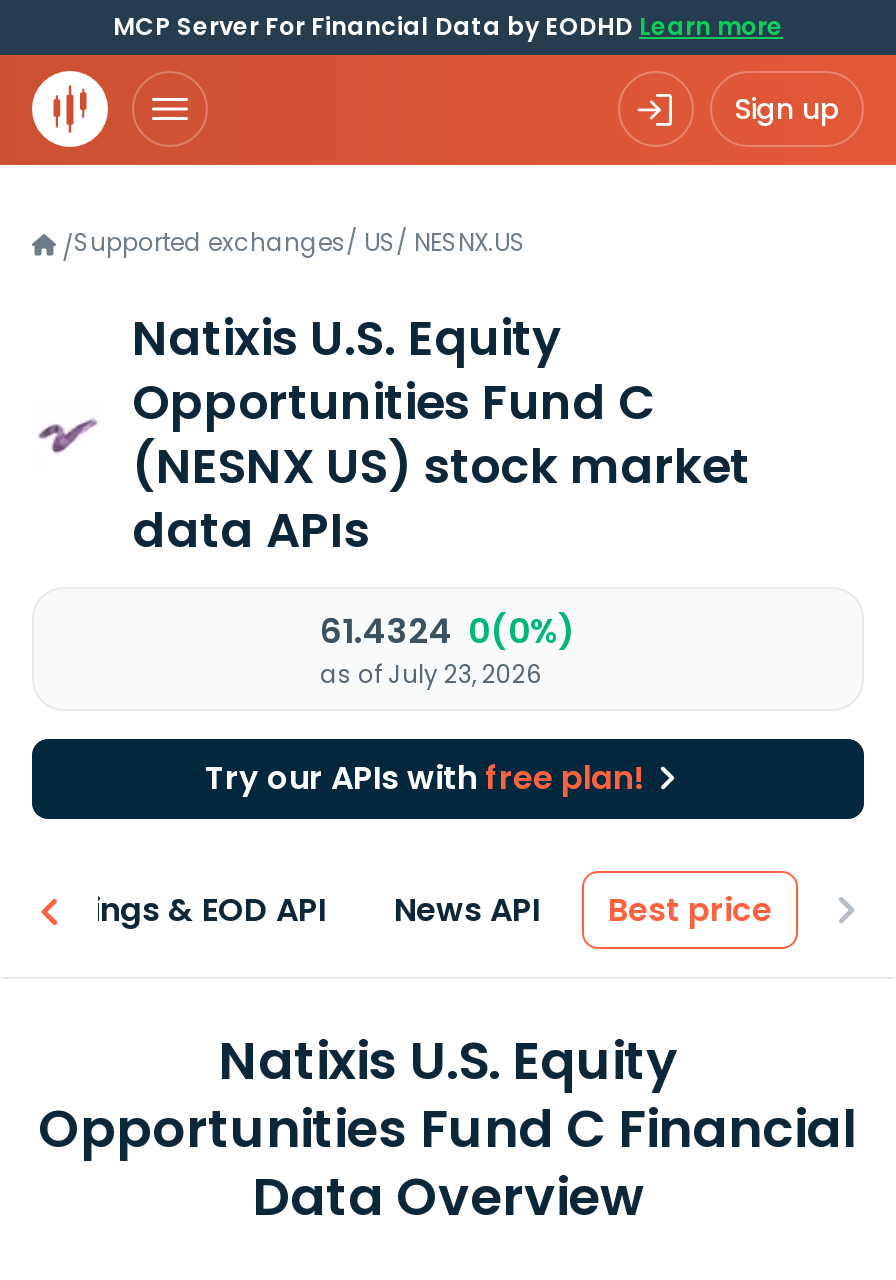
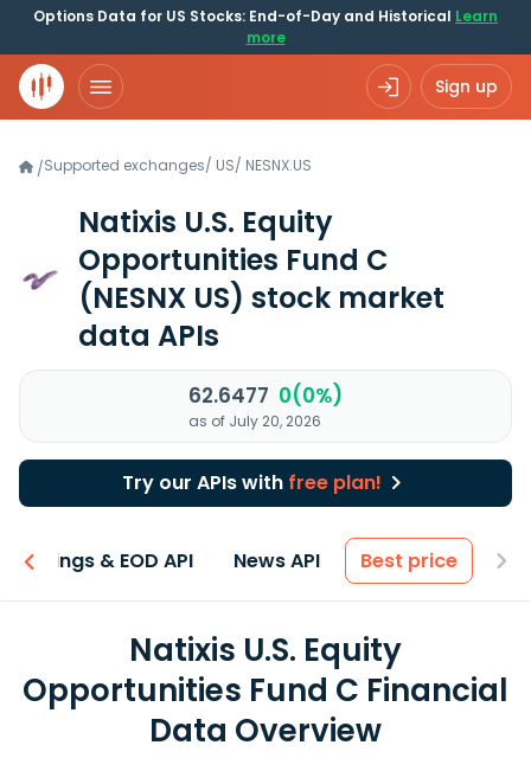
[113,9,783,43] MCP Server For Financial Data by EODHD Learn more -> [33,6,498,47] Options Data for US Stocks: End-of-Day and Historical Learn | more
[320,607,576,655] 61.4324 0(0%) -> [188,381,343,410] 62.6477 0(0%)
[320,657,542,691] as of July 23, 2026 -> [188,411,321,431] as of July 20, 2026

